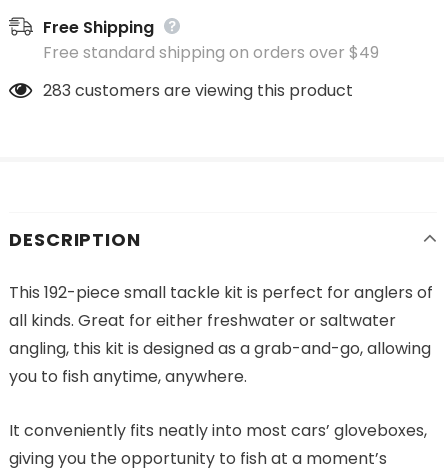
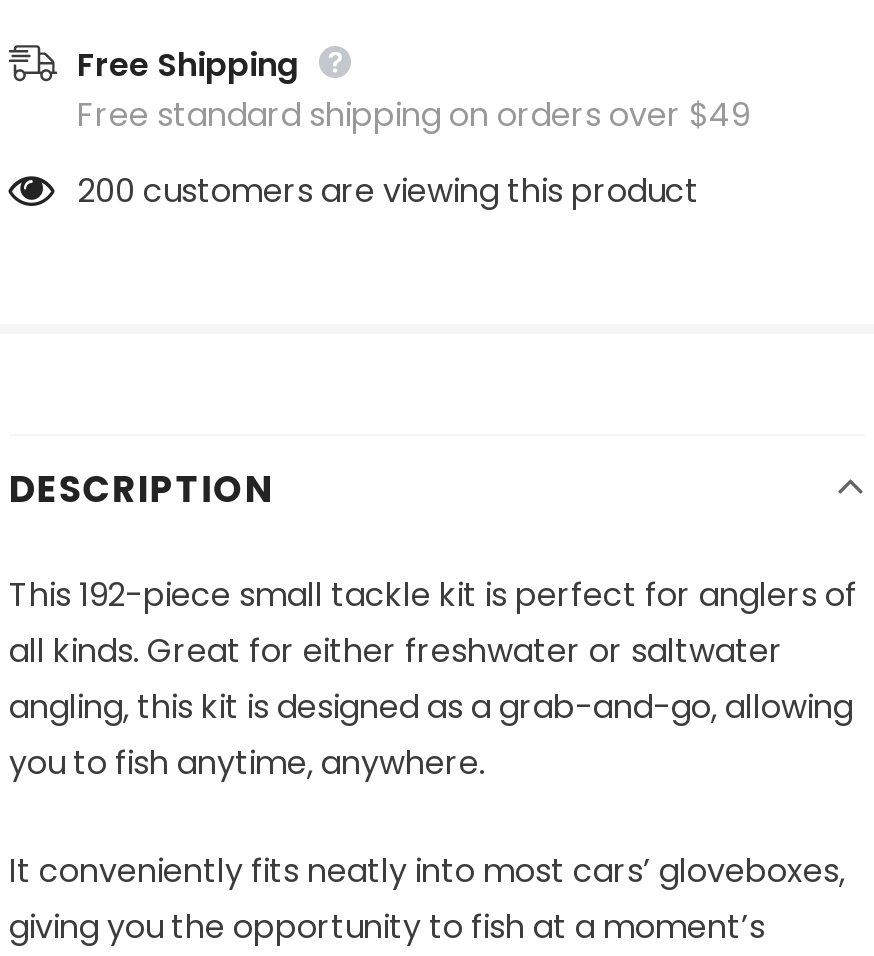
[43,79,353,102] 283 customers are viewing this product -> [77,168,699,214] 200 customers are viewing this product

